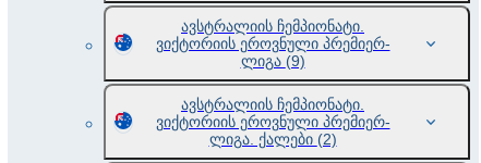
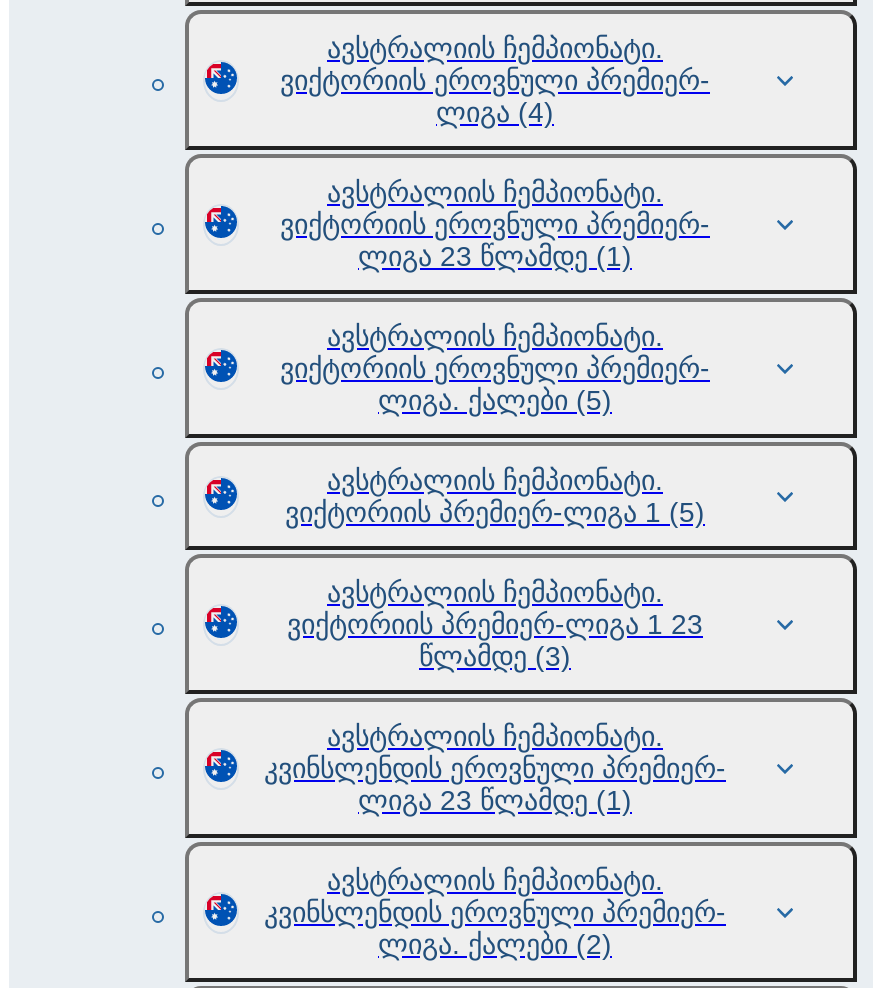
[240,52,305,70] ლიგა (9) -> [436,96,554,128] ლიგა (4)
none -> [185,240,859,928] [image] | ლიგა 23 წლამდე (1) | ავსტრალიის ჩემპიონატი. | ვიქტორიის ეროვნული პრემიერ- | ლიგა. ქალები (5) | ავსტრალიის ჩემპიონატი. | ვიქტორიის პრემიერ-ლიგა 1 (5) | ავსტრალიის ჩემპიონატი. | ვიქტორიის პრემიერ-ლიგა 1 23 | წლამდე (3) | ავსტრალიის ჩემპიონატი. | კვინსლენდის ეროვნული პრემიერ- | ლიგა 23 წლამდე (1) | ავსტრალიის ჩემპიონატი. | კვინსლენდის ეროვნული პრემიერ-

